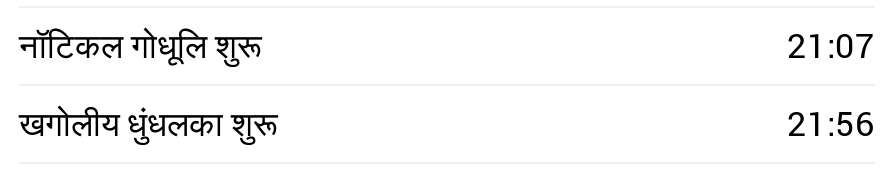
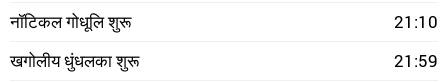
[787,22,875,68] 21:07 -> [394,10,438,33] 21:10
[787,100,875,146] 21:56 -> [394,49,438,72] 21:59

